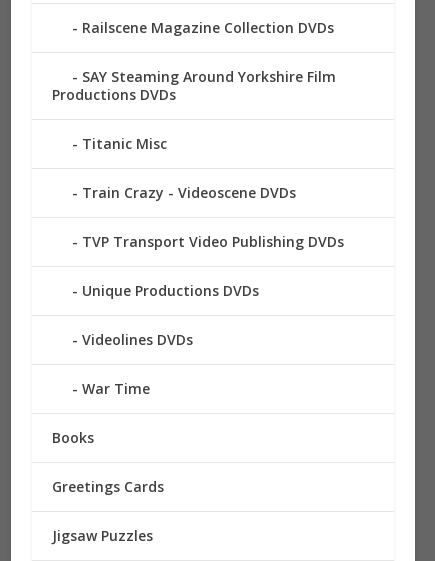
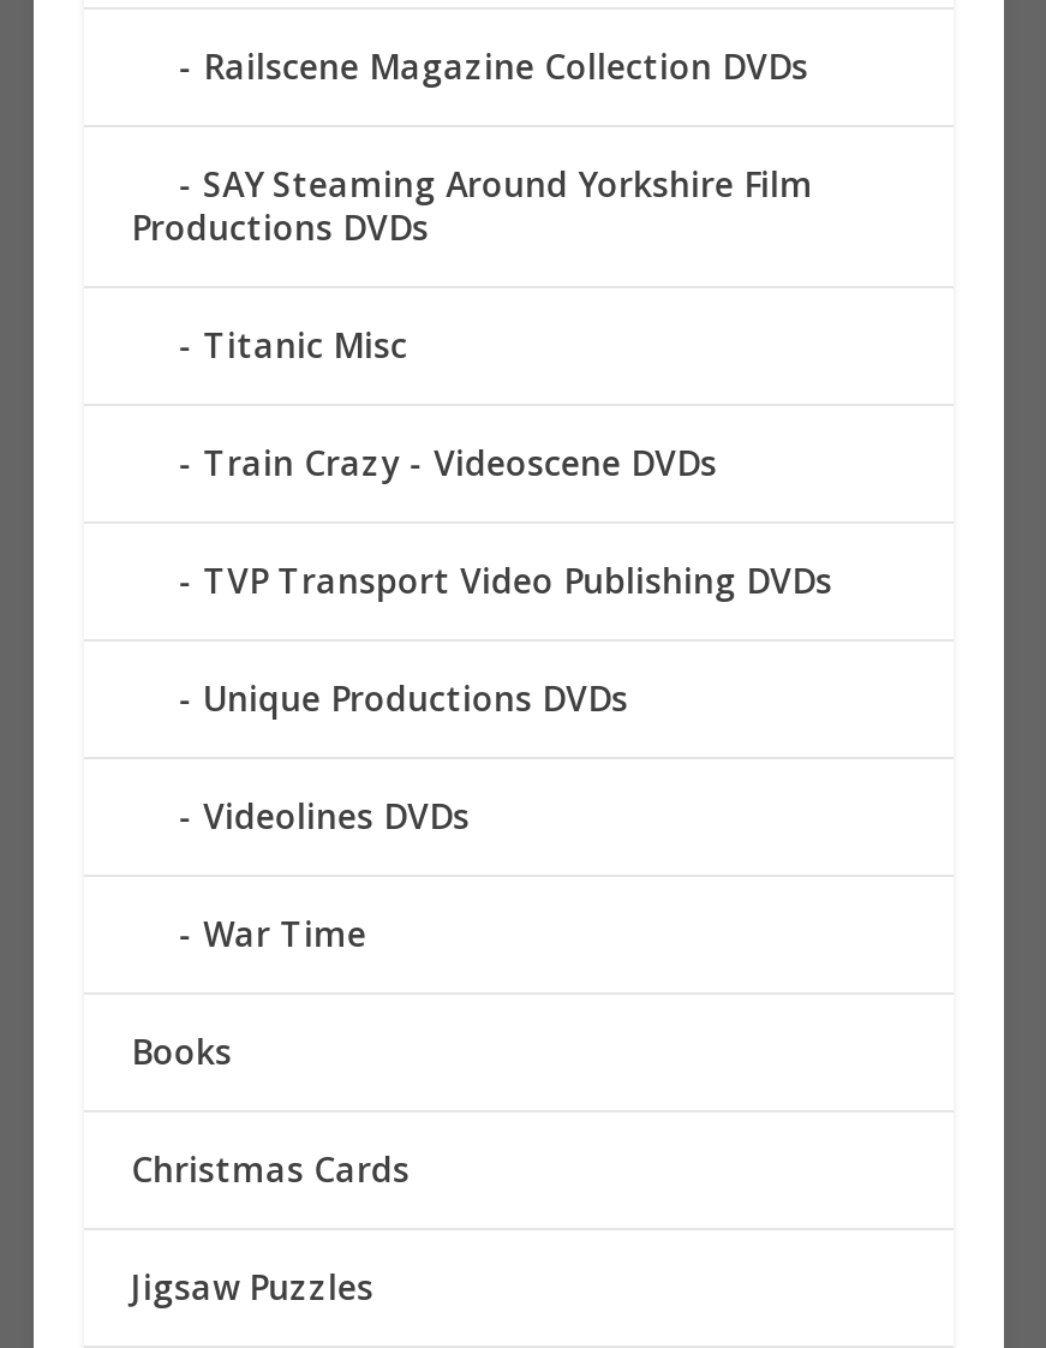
[52,476,164,495] Greetings Cards -> [131,1145,410,1191] Christmas Cards

